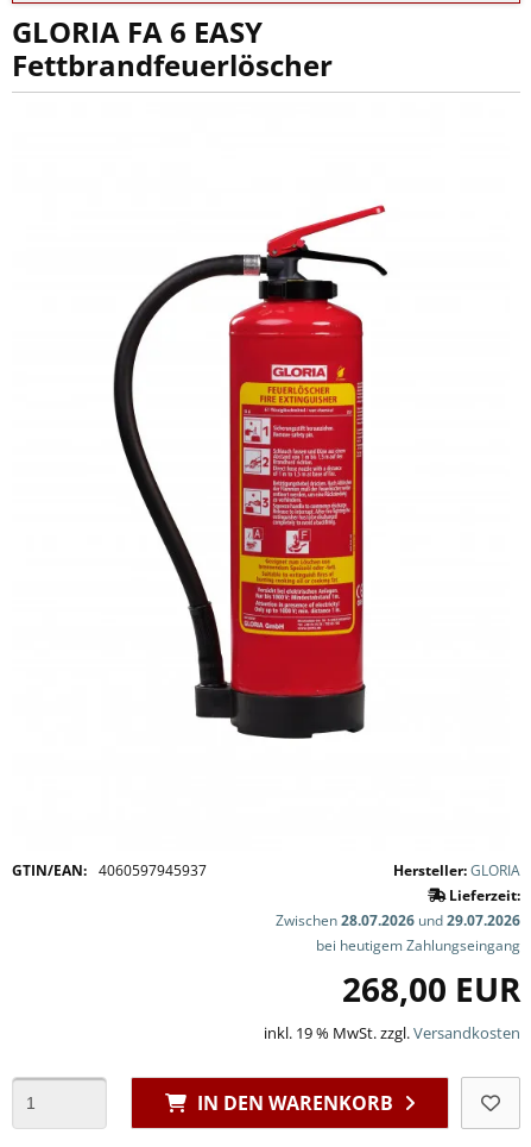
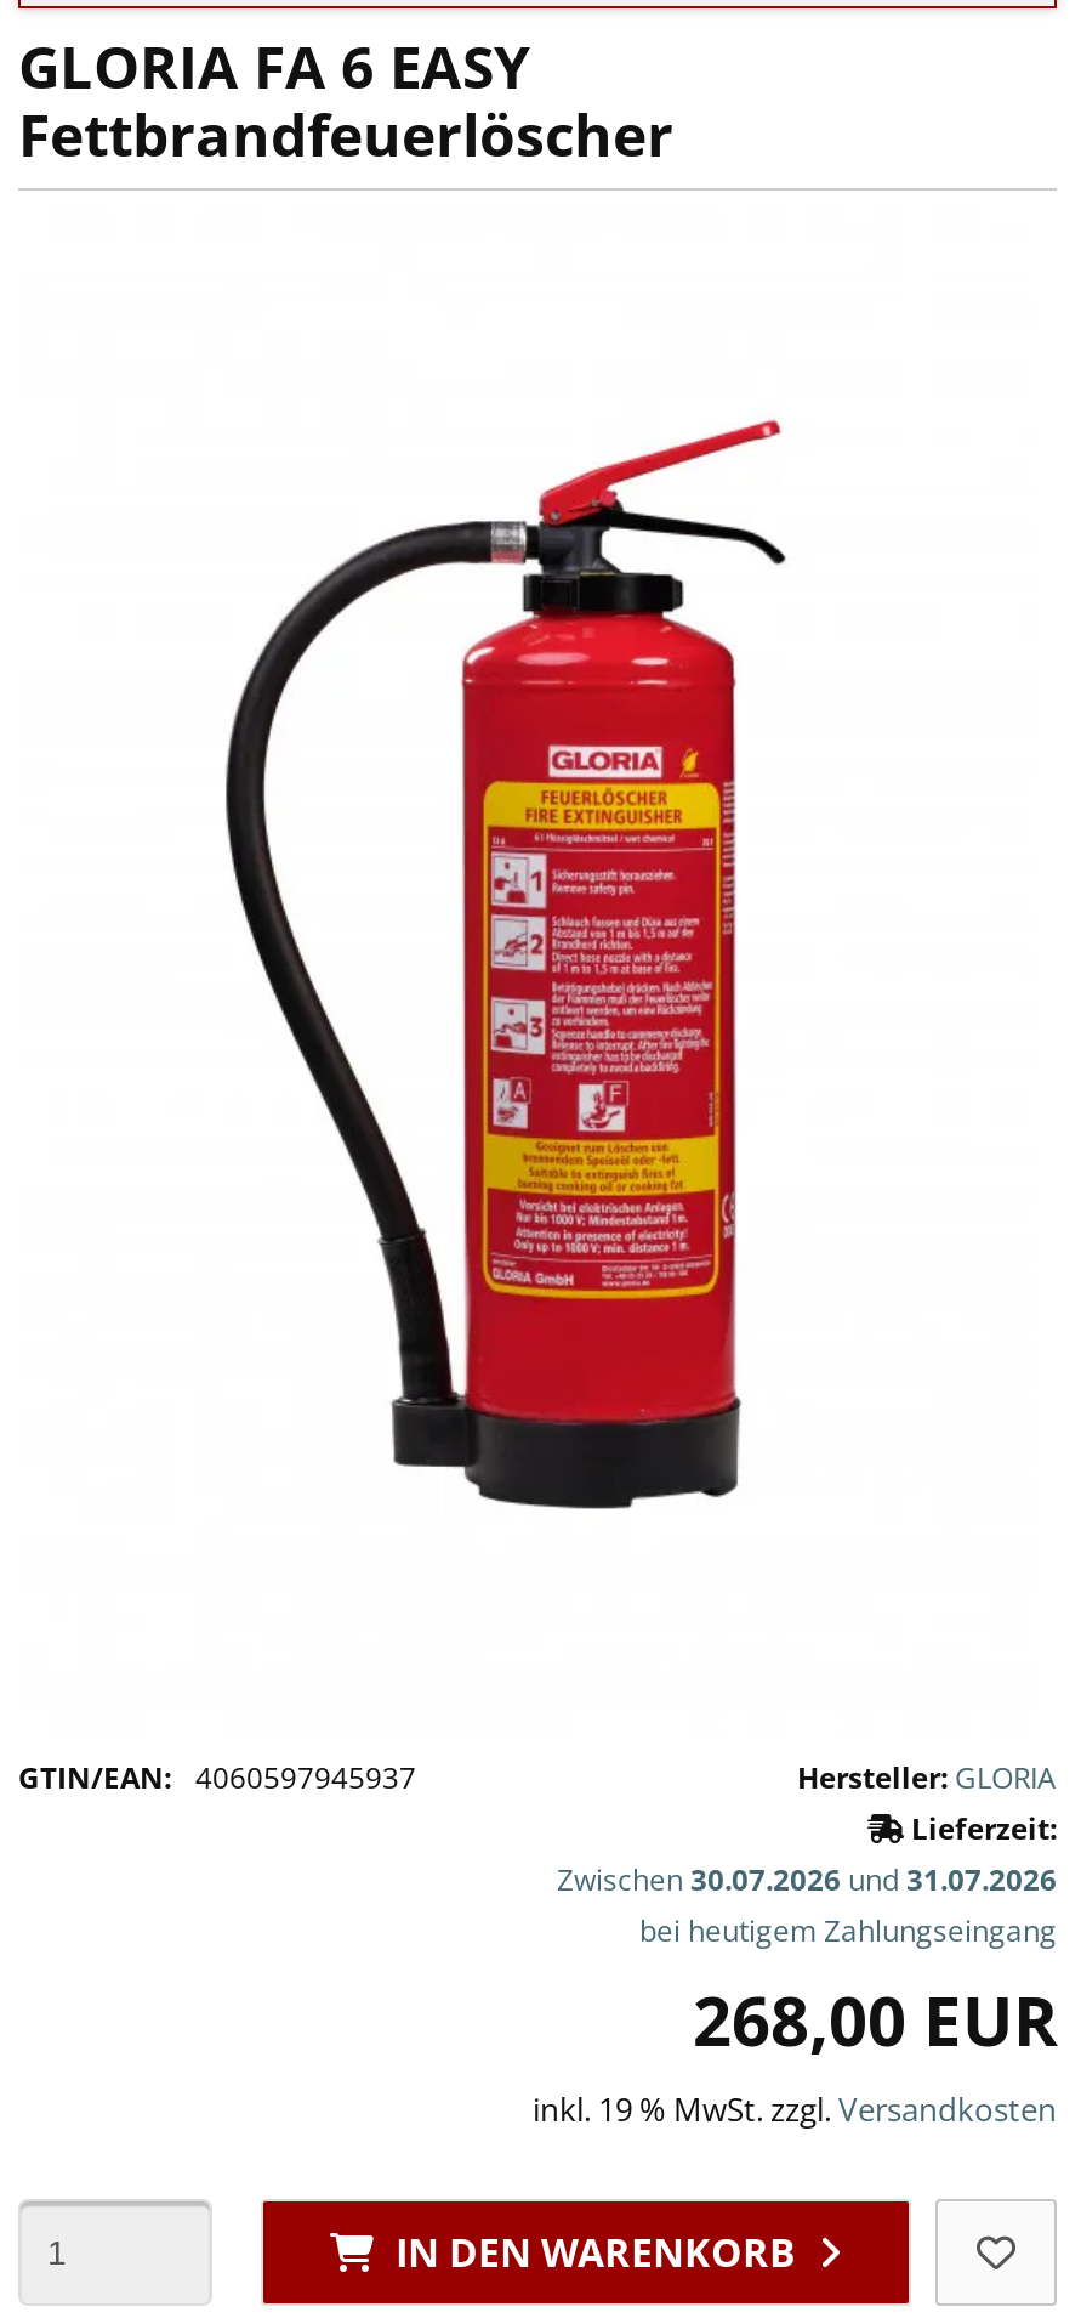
[276,911,520,931] Zwischen 28.07.2026 und 29.07.2026 -> [557,1860,1057,1901] Zwischen 30.07.2026 und 31.07.2026

